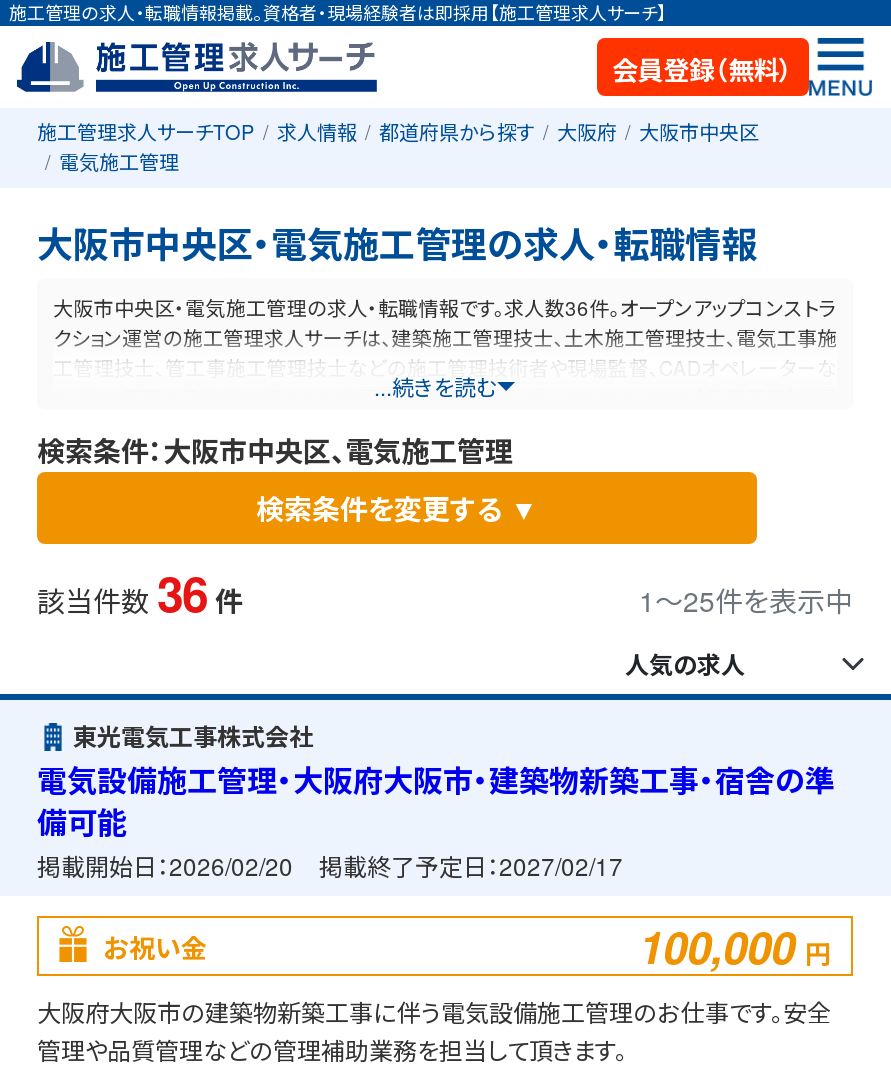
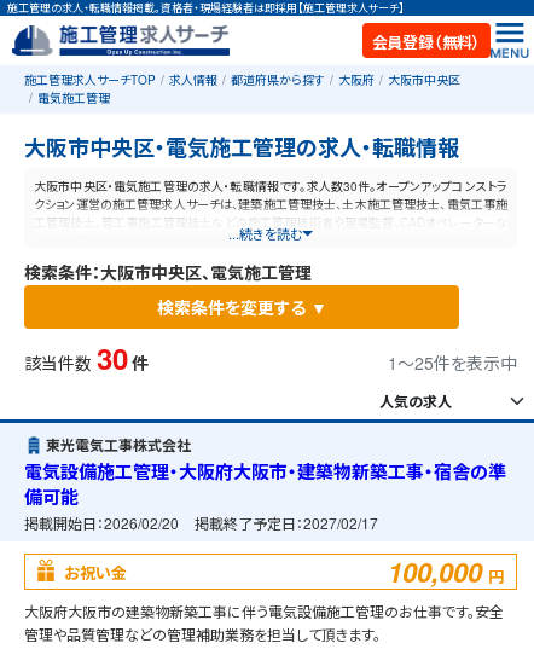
[53,294,837,322] 大阪市中央区・電気施工管理の求人・転職情報です。求人数36件。オープンアップコンストラ -> [34,178,507,195] 大阪市中央区・電気施工管理の求人・転職情報です。求人数30件。オープンアップコンストラ
[37,558,243,626] 該当件数 36 件 -> [24,337,149,378] 該当件数 30 件

